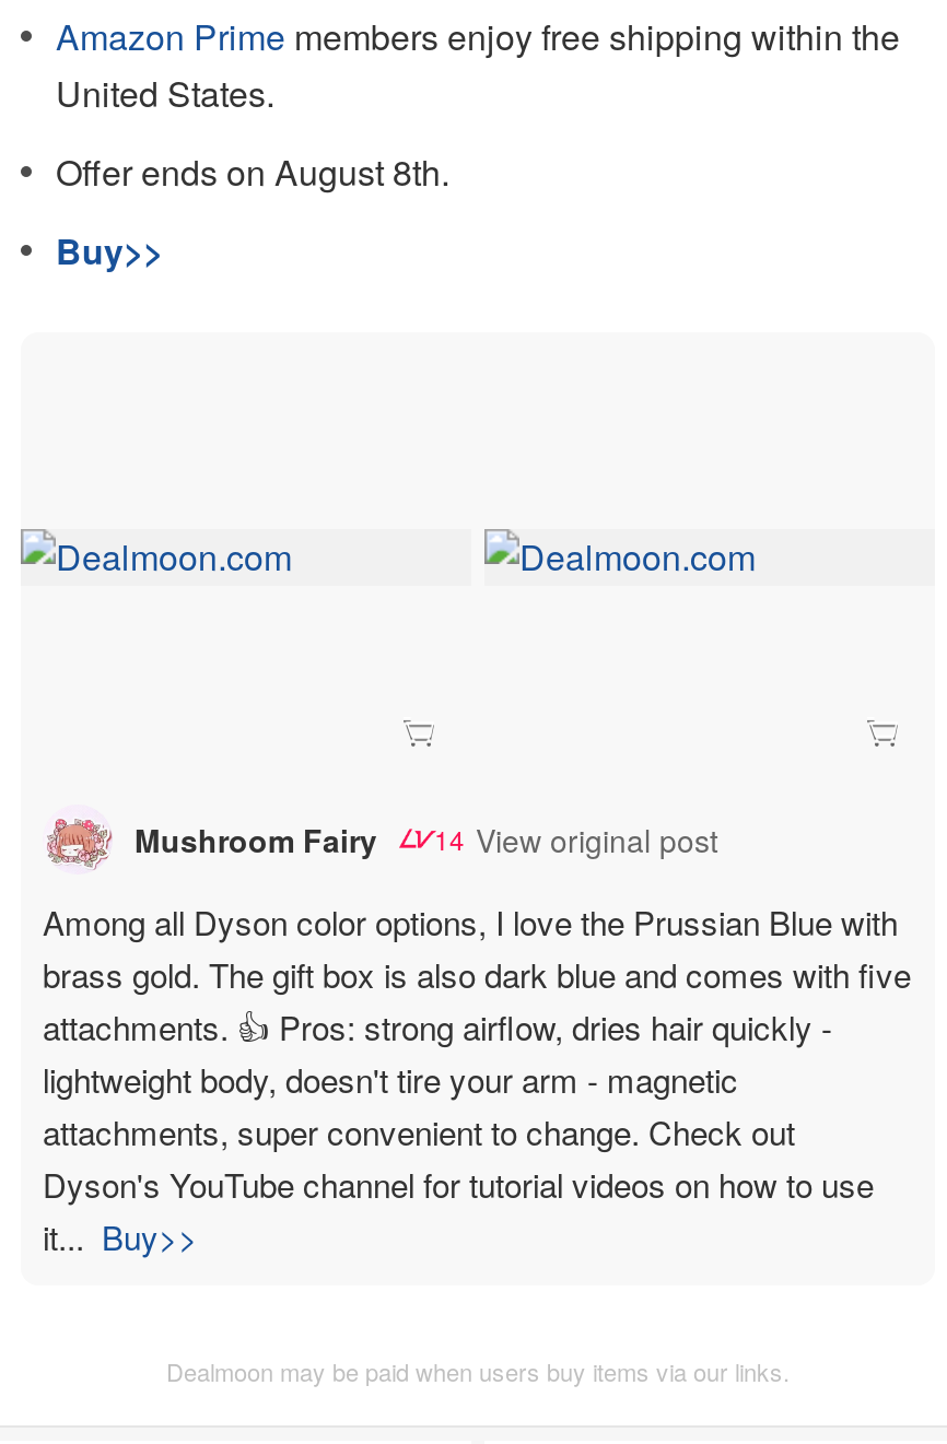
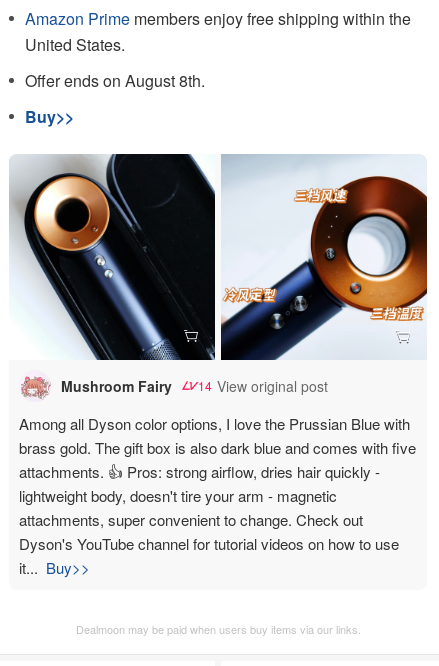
none -> [9,153,428,361] [image]

